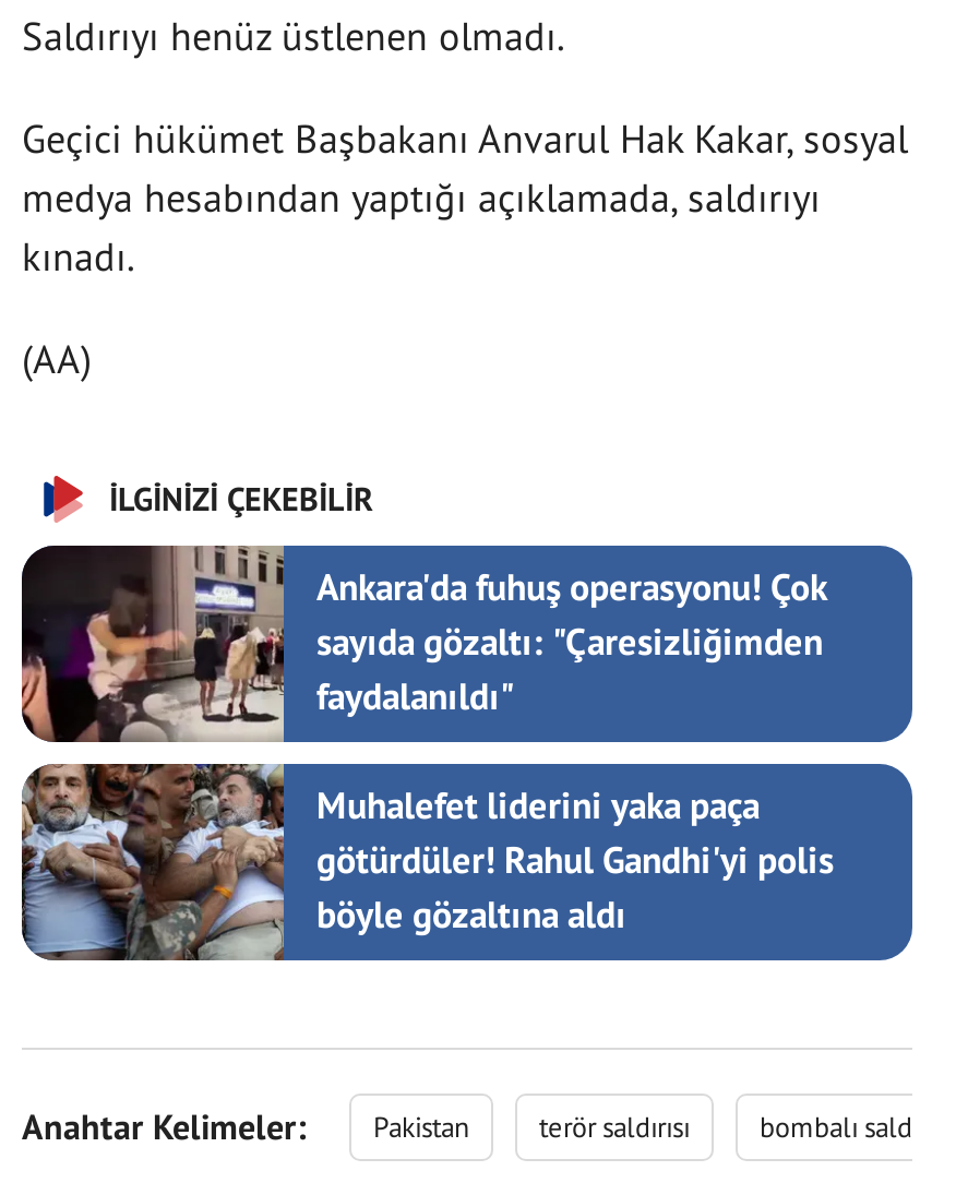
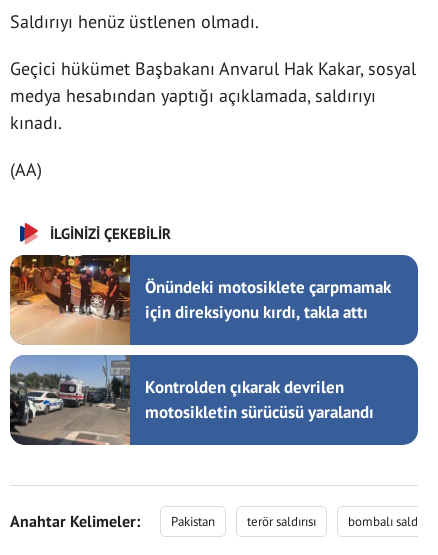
[20,543,827,744] [image] | Ankara'da fuhuş operasyonu! Çok | sayıda gözaltı: "Çaresizliğimden | faydalanıldı" -> [9,254,391,345] [image] | Önündeki motosiklete çarpmamak | için direksiyonu kırdı, takla attı
[20,762,834,960] [image] | Muhalefet liderini yaka paça | götürdüler! Rahul Gandhi'yi polis | böyle gözaltına aldı -> [9,354,374,445] [image] | Kontrolden çıkarak devrilen | motosikletin sürücüsü yaralandı

